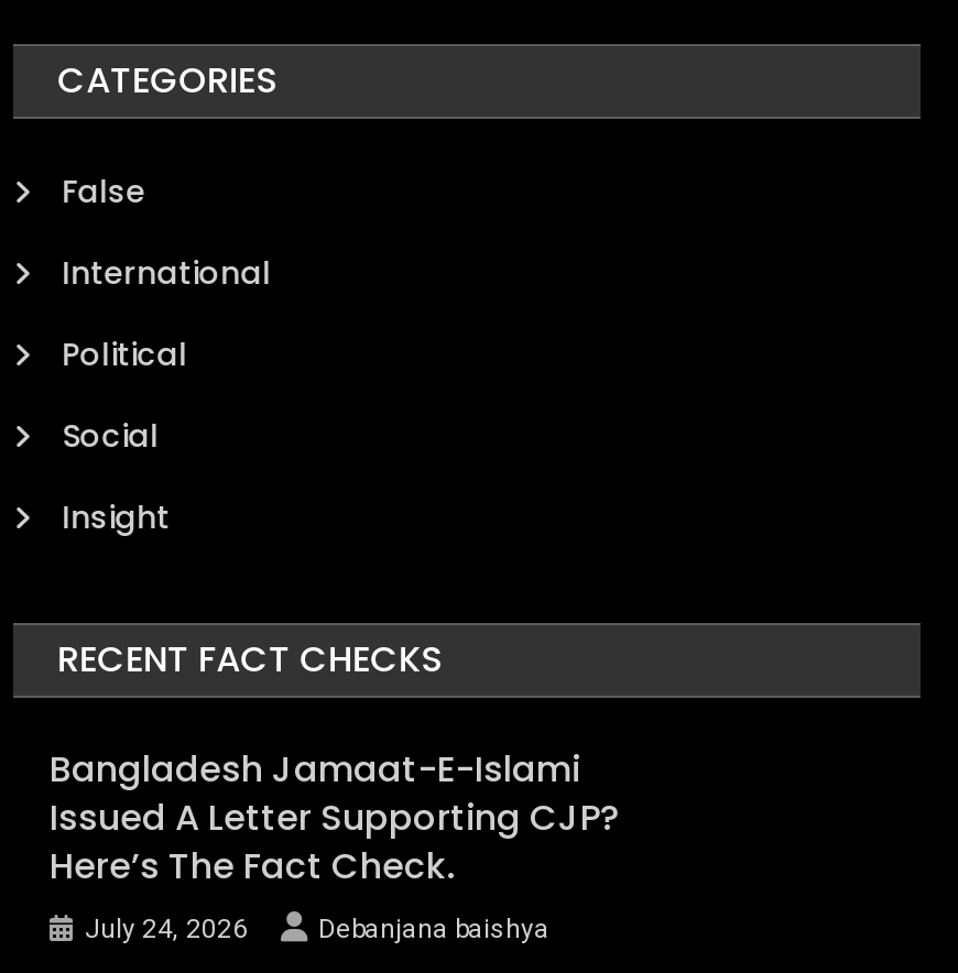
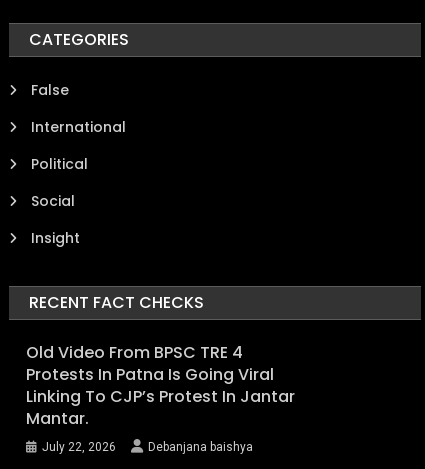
[50,744,620,944] Bangladesh Jamaat-E-Islami | Issued A Letter Supporting CJP? | Here’s The Fact Check. | July 24, 2026 -> [25,341,294,454] Old Video From BPSC TRE 4 | Protests In Patna Is Going Viral | Linking To CJP’s Protest In Jantar | Mantar. | July 22, 2026

